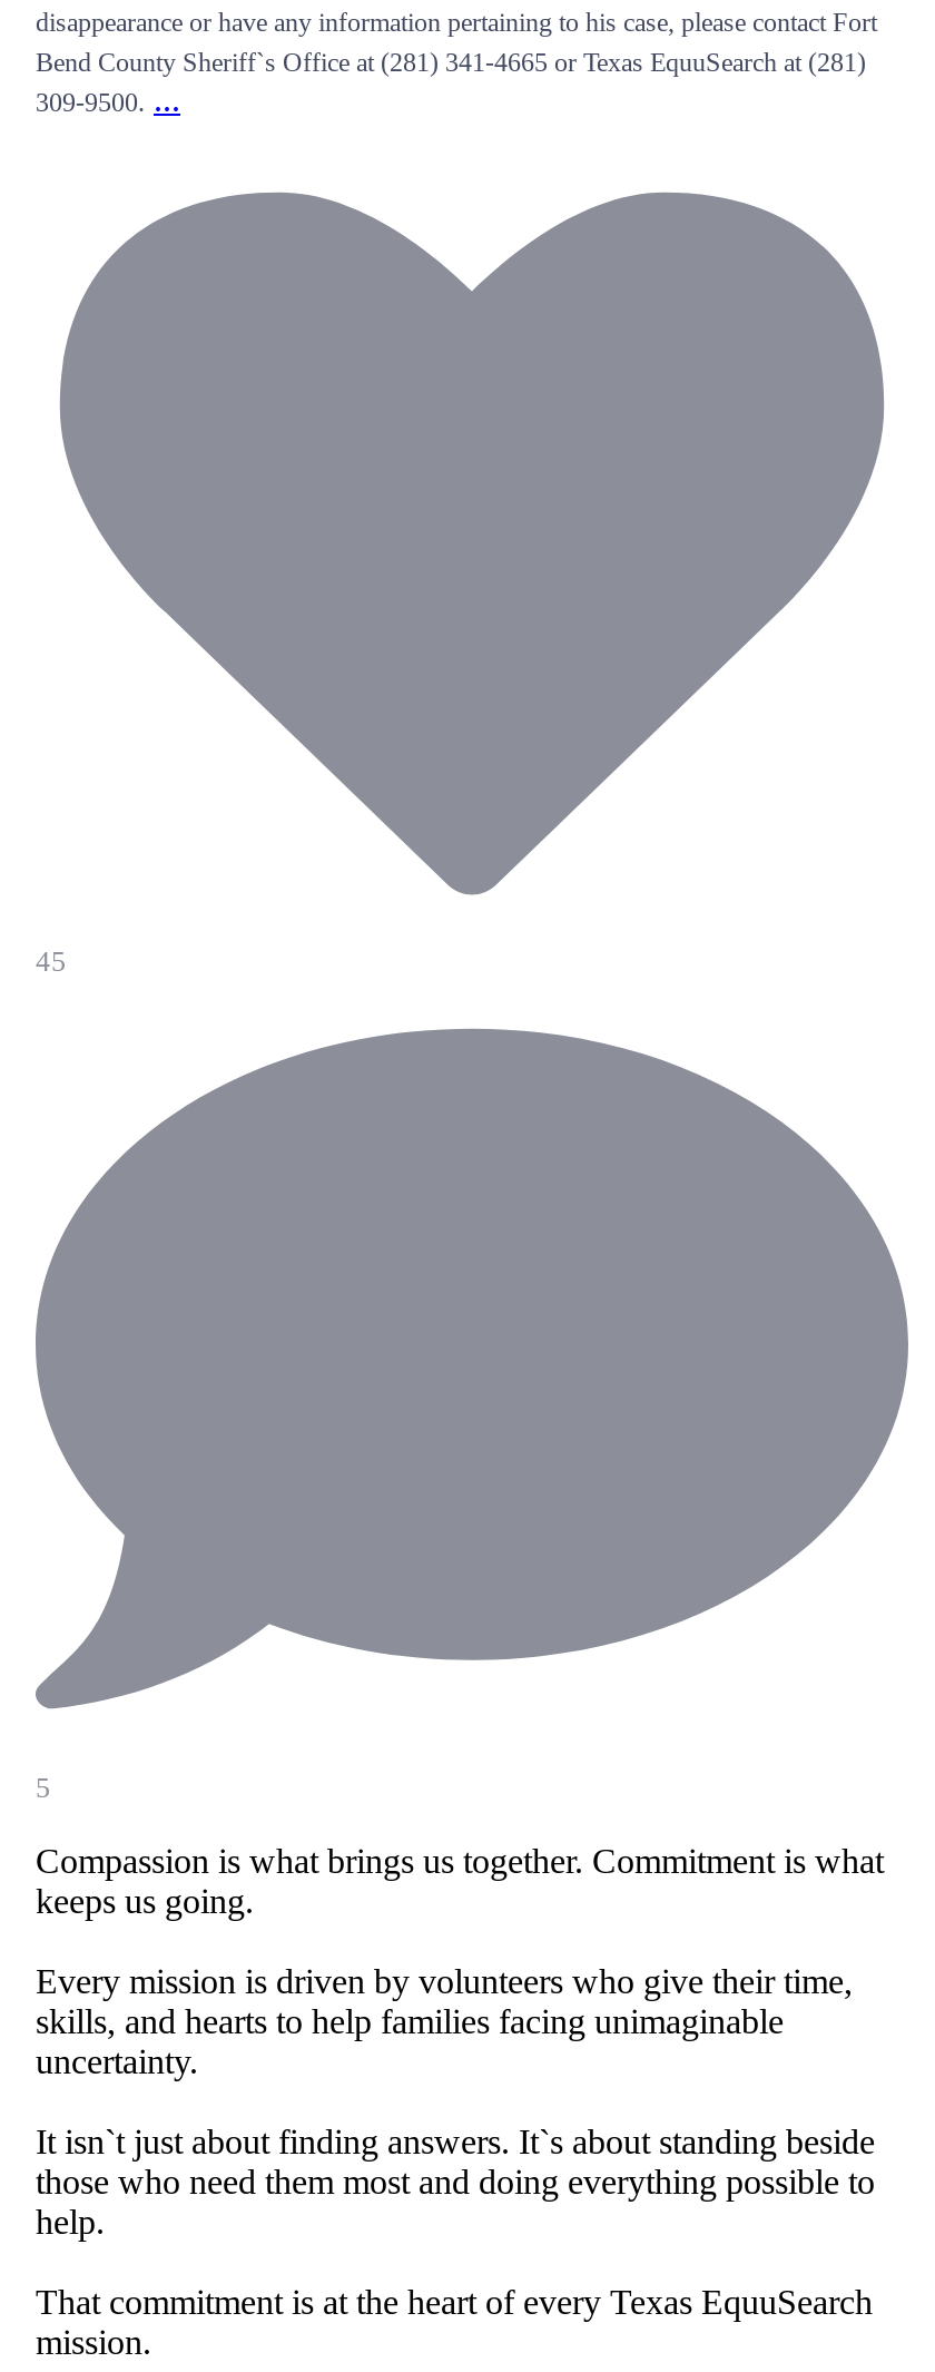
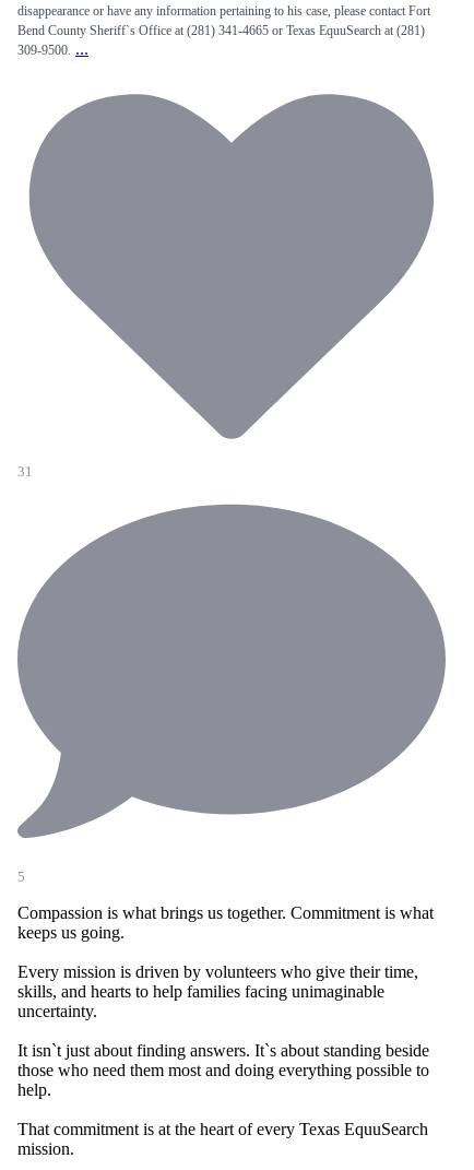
[36,945,67,978] 45 -> [17,463,33,480] 31

